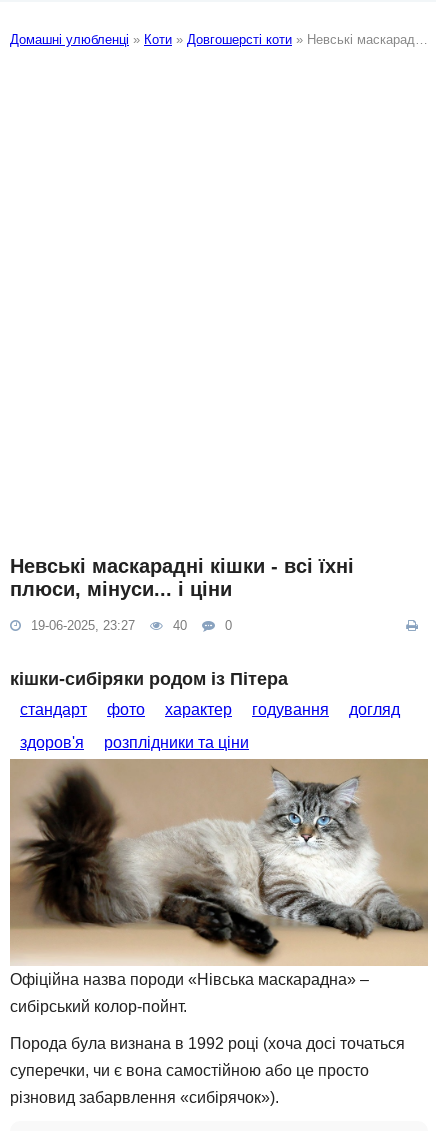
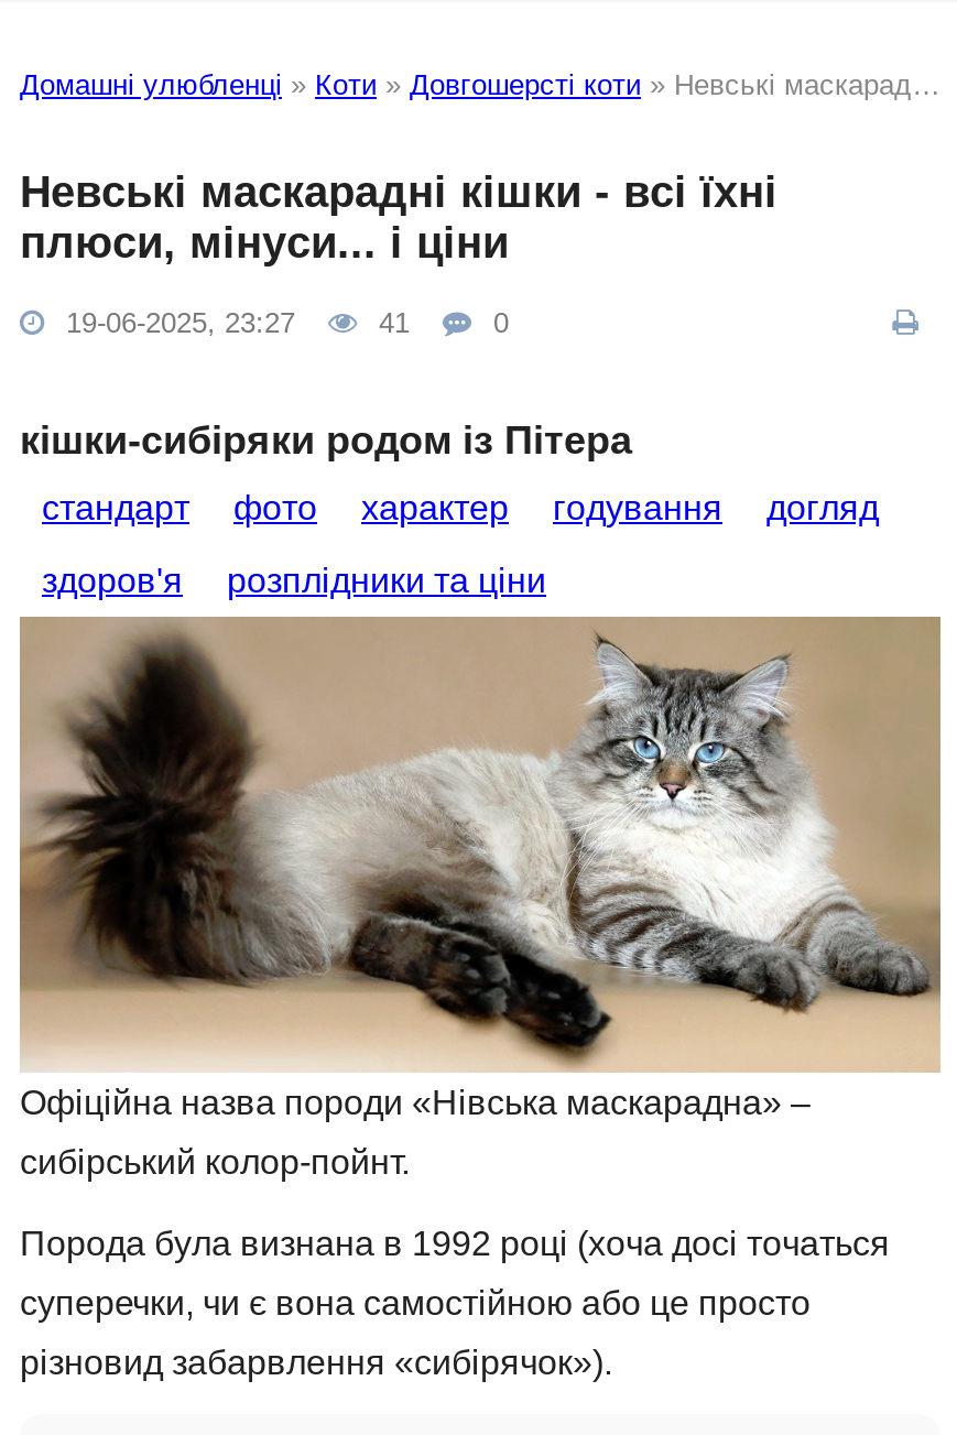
[173,618,187,633] 40 -> [379,306,410,339] 41

